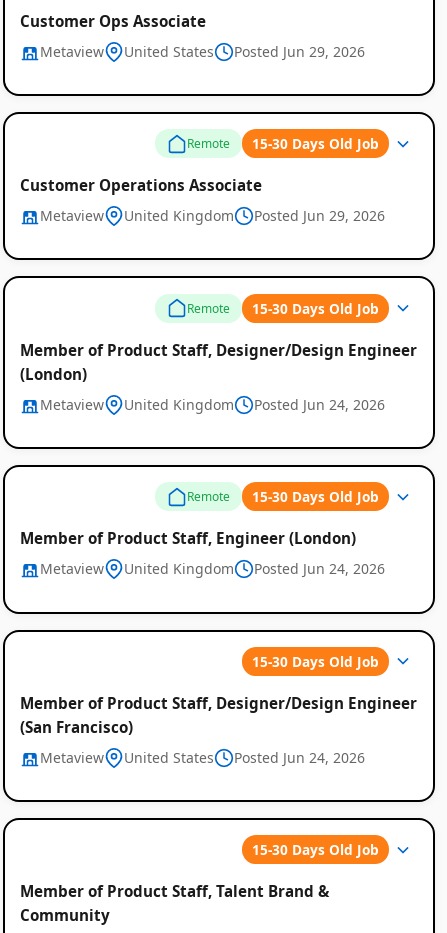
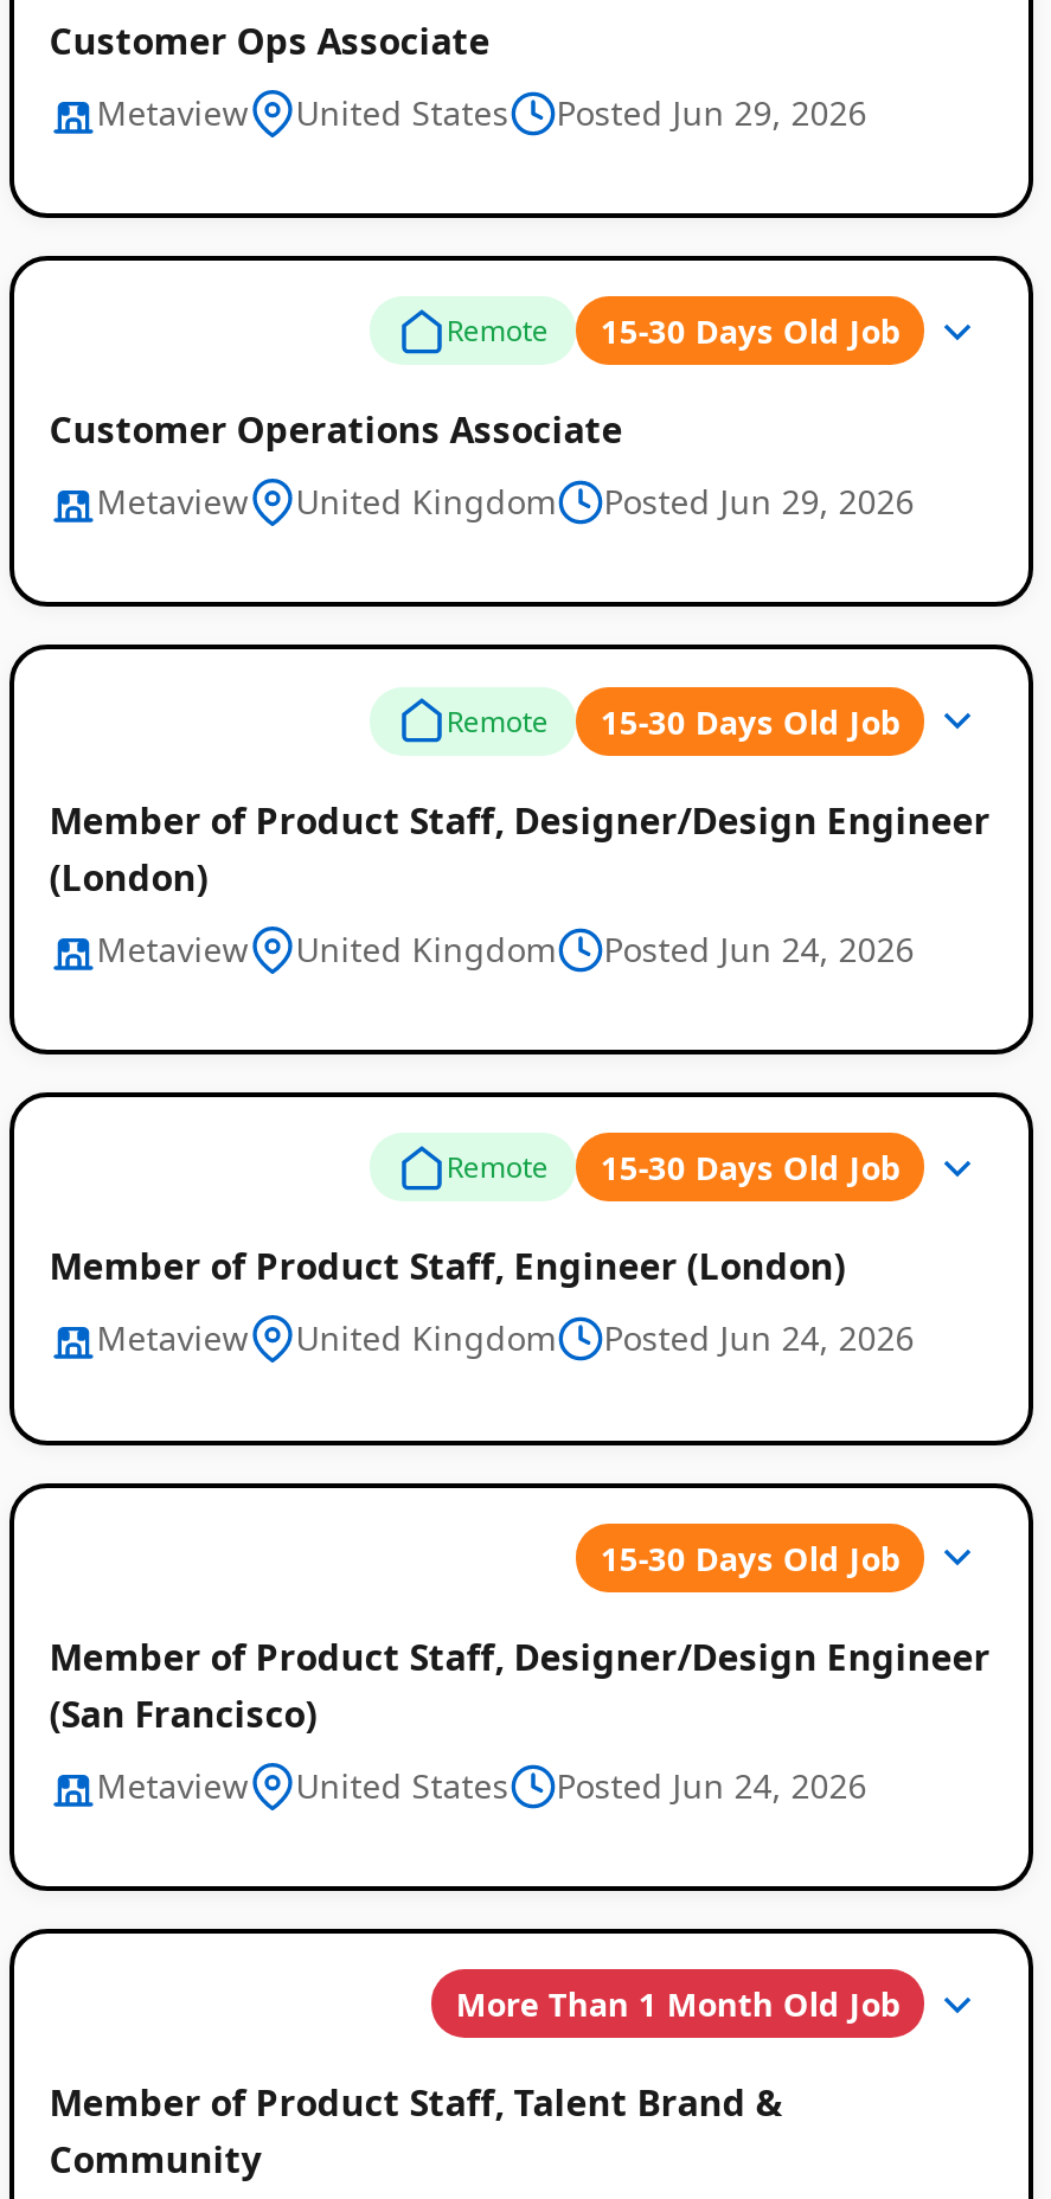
[252,840,379,859] 15-30 Days Old Job -> [456,1981,901,2026] More Than 1 Month Old Job

